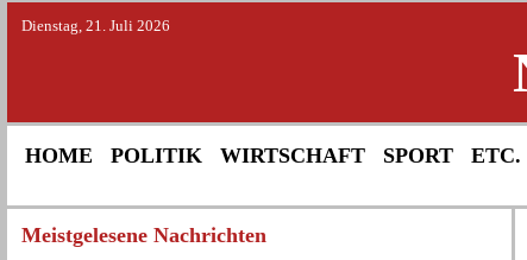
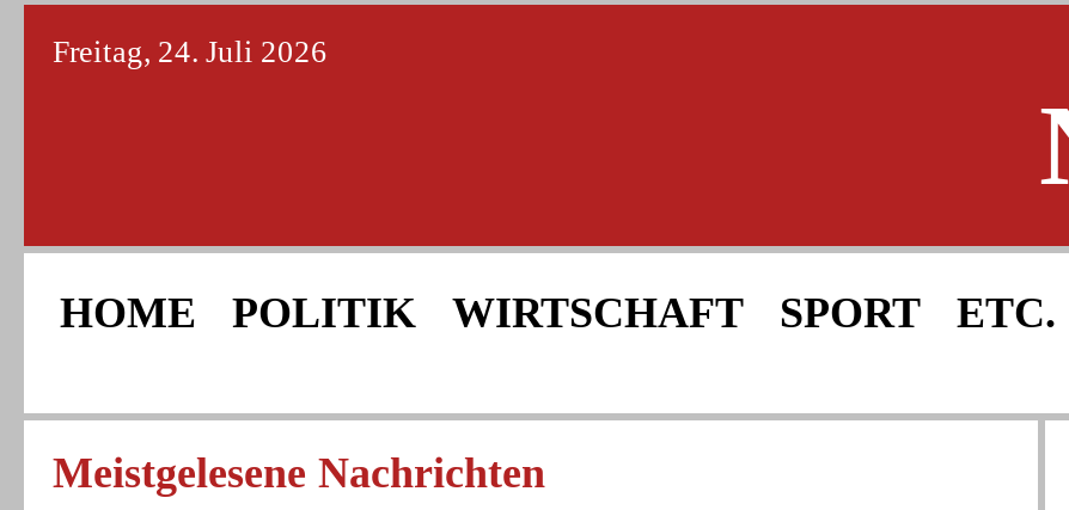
[21,17,170,34] Dienstag, 21. Juli 2026 -> [53,33,328,69] Freitag, 24. Juli 2026

